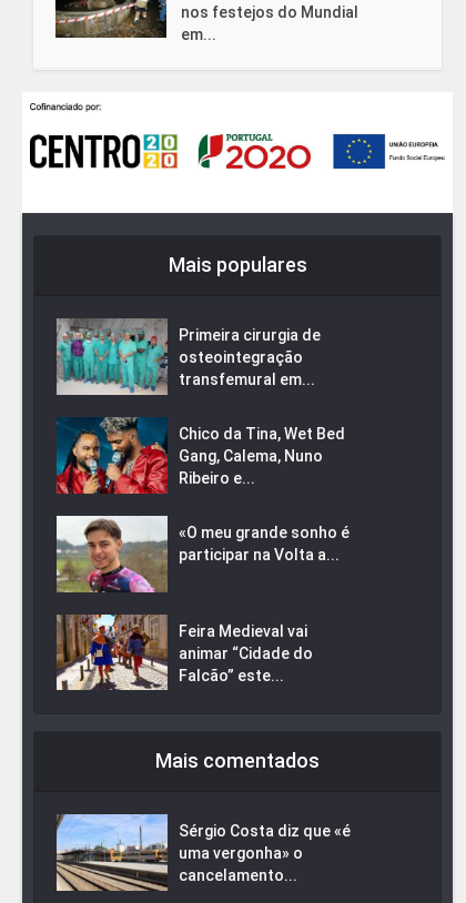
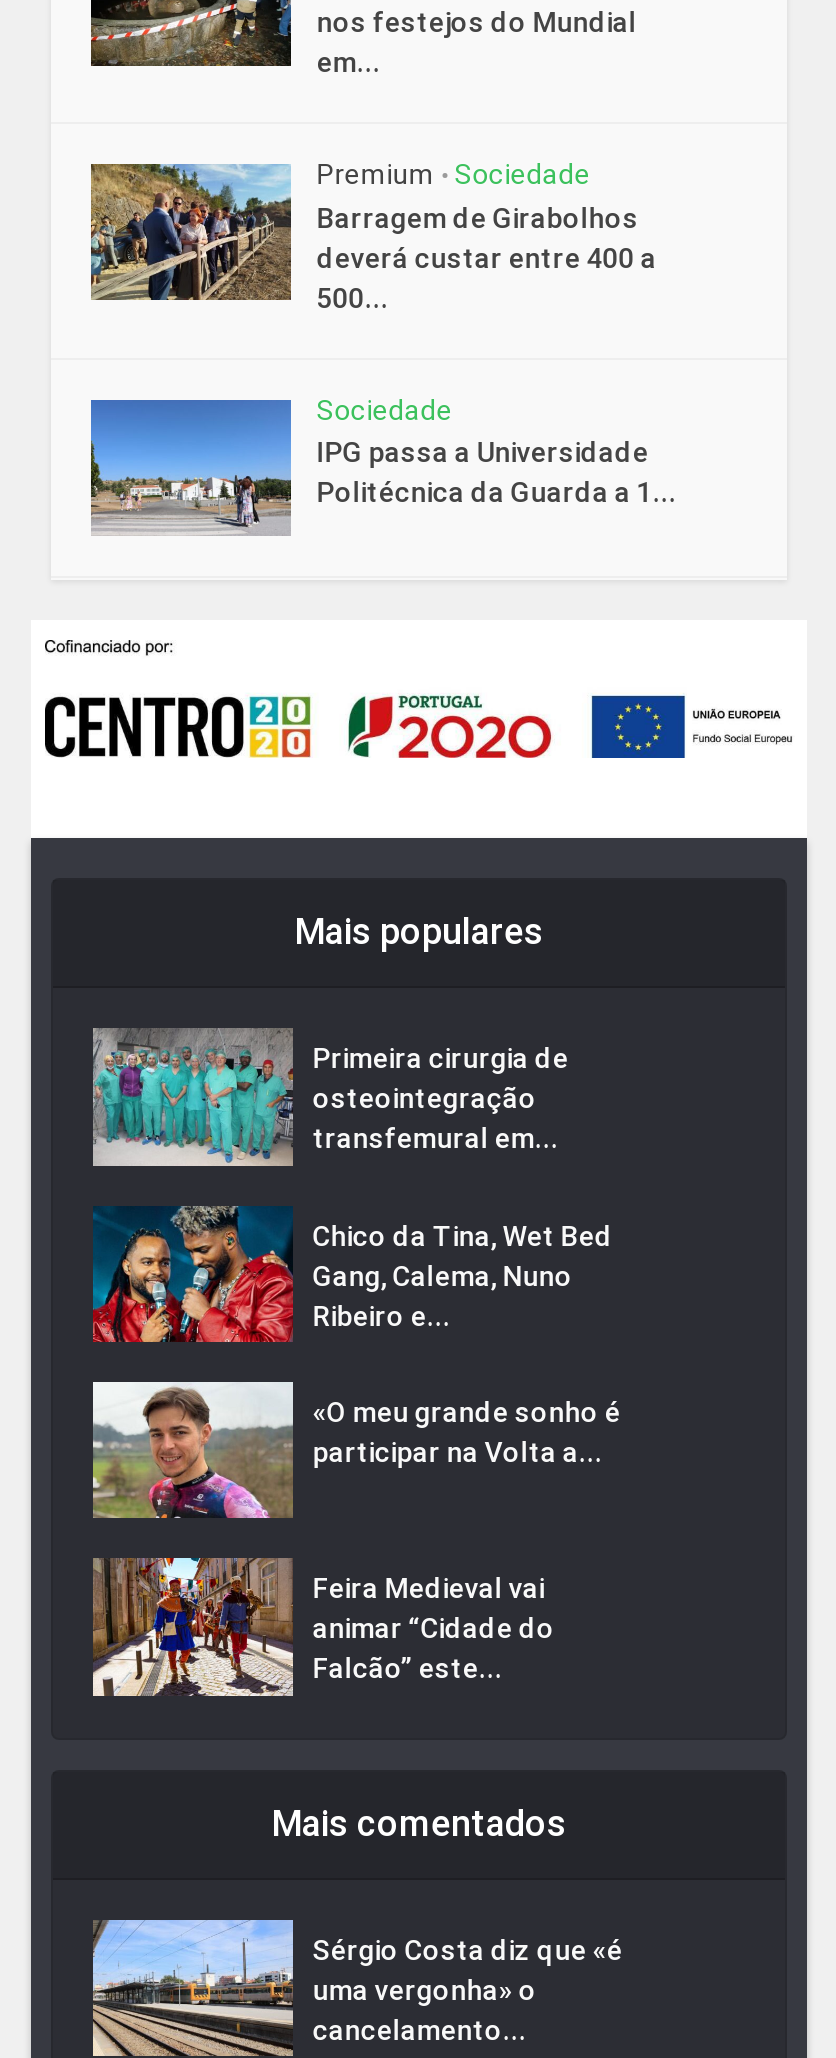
none -> [89,158,676,508] [image] | Premium • Sociedade | Barragem de Girabolhos | deverá custar entre 400 a | 500... | Sociedade | IPG passa a Universidade | Politécnica da Guarda a 1...
none -> [89,384,291,536] [image]

